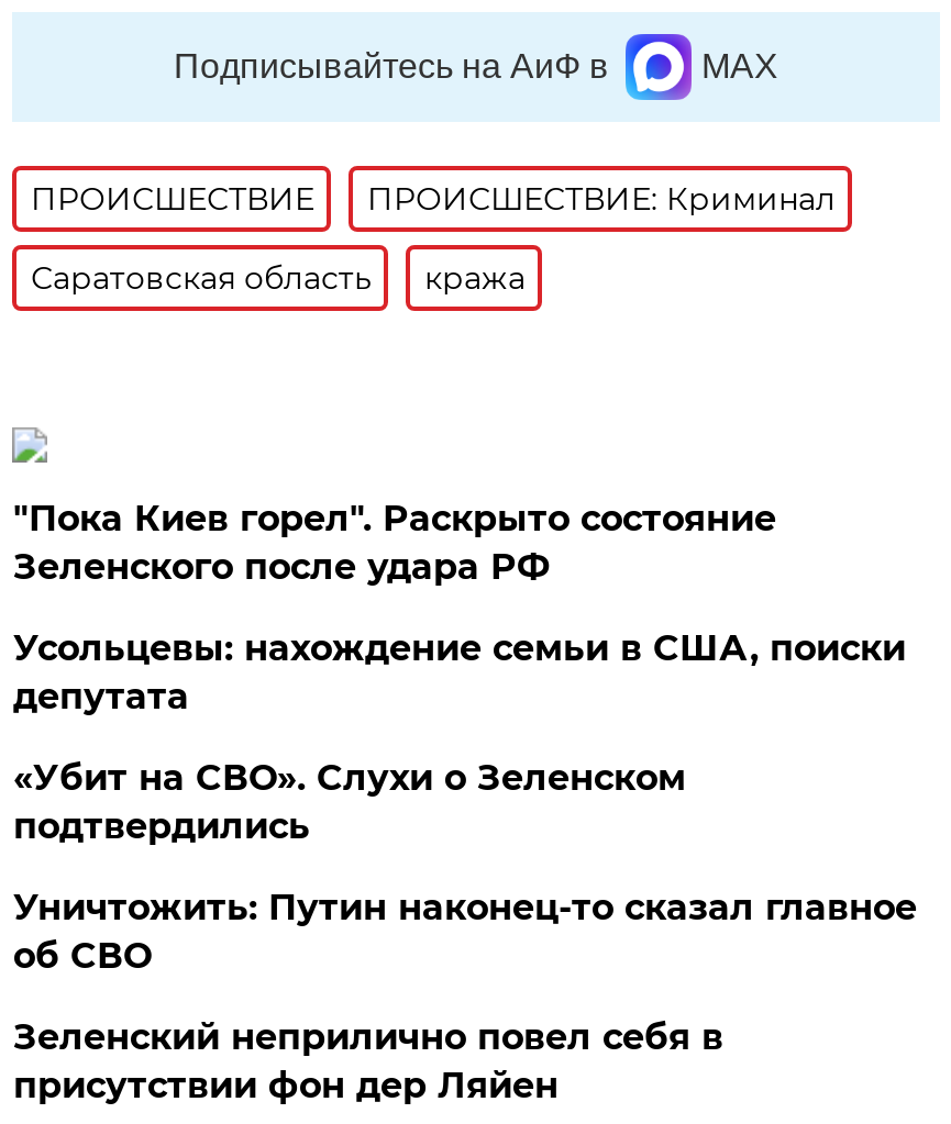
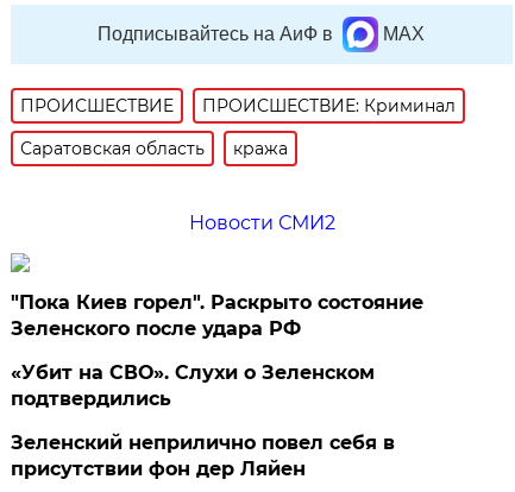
none -> [189,212,335,234] Новости СМИ2
moved [13,498,776,588] -> [11,291,424,340]: "Пока Киев горел". Раскрыто состояние | Зеленского после удара РФ
[13,628,906,718] Усольцевы: нахождение семьи в США, поиски | депутата -> none
[13,887,917,977] Уничтожить: Путин наконец-то сказал главное | об СВО -> none

